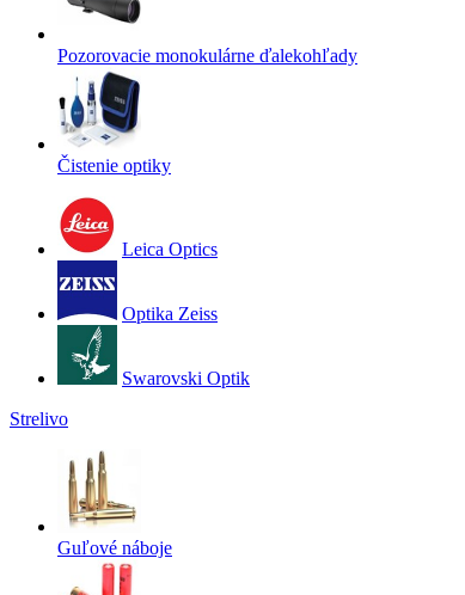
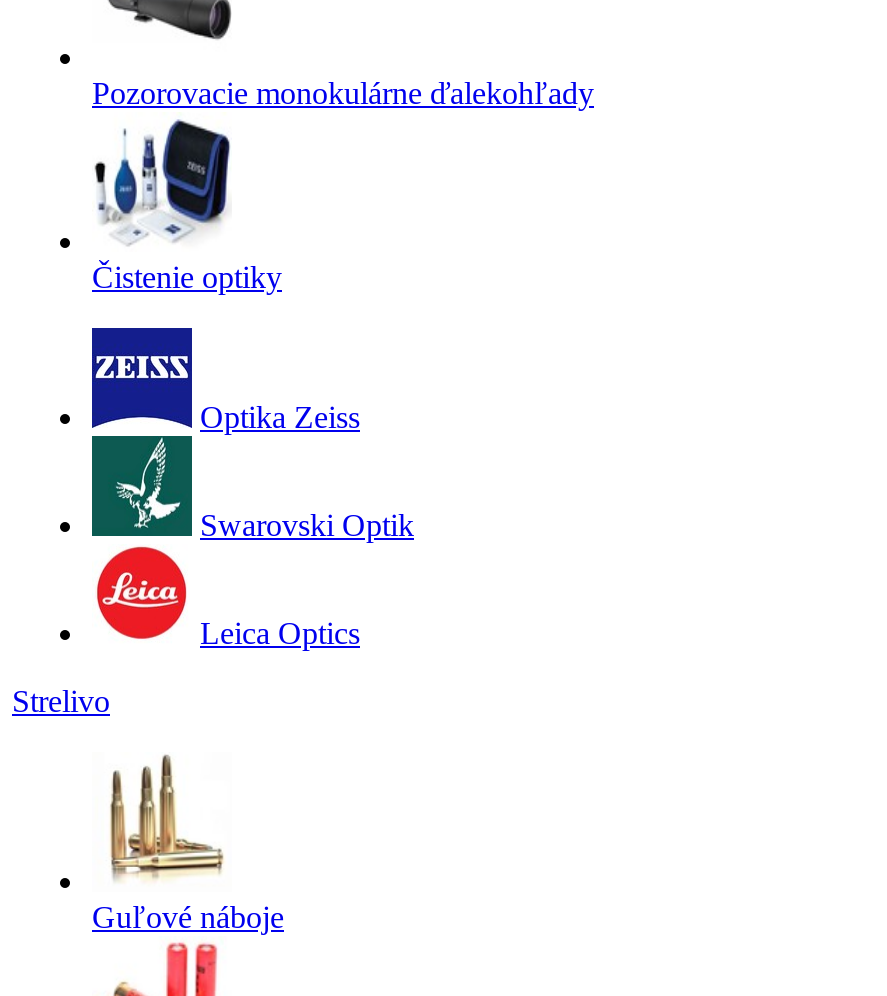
moved [57,196,218,259] -> [92,544,360,650]: [image] | Leica Optics
moved [122,303,250,388] -> [200,400,414,542]: Optika Zeiss | Swarovski Optik

